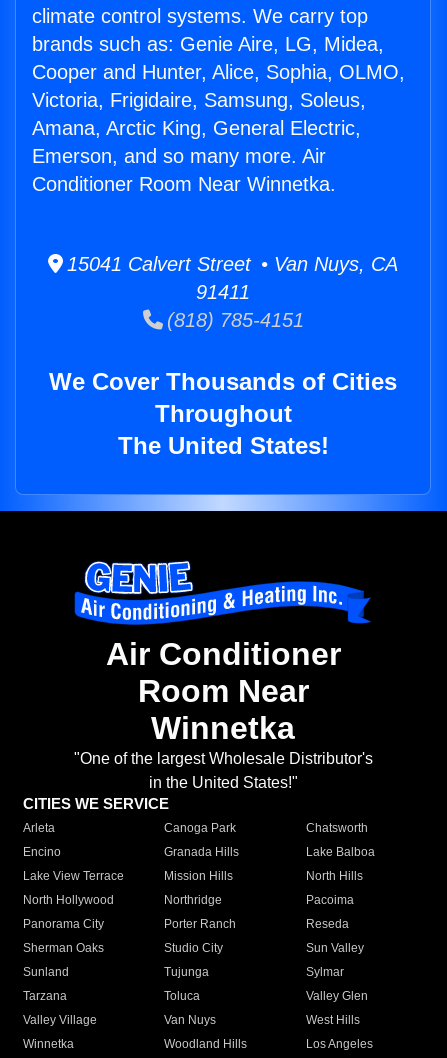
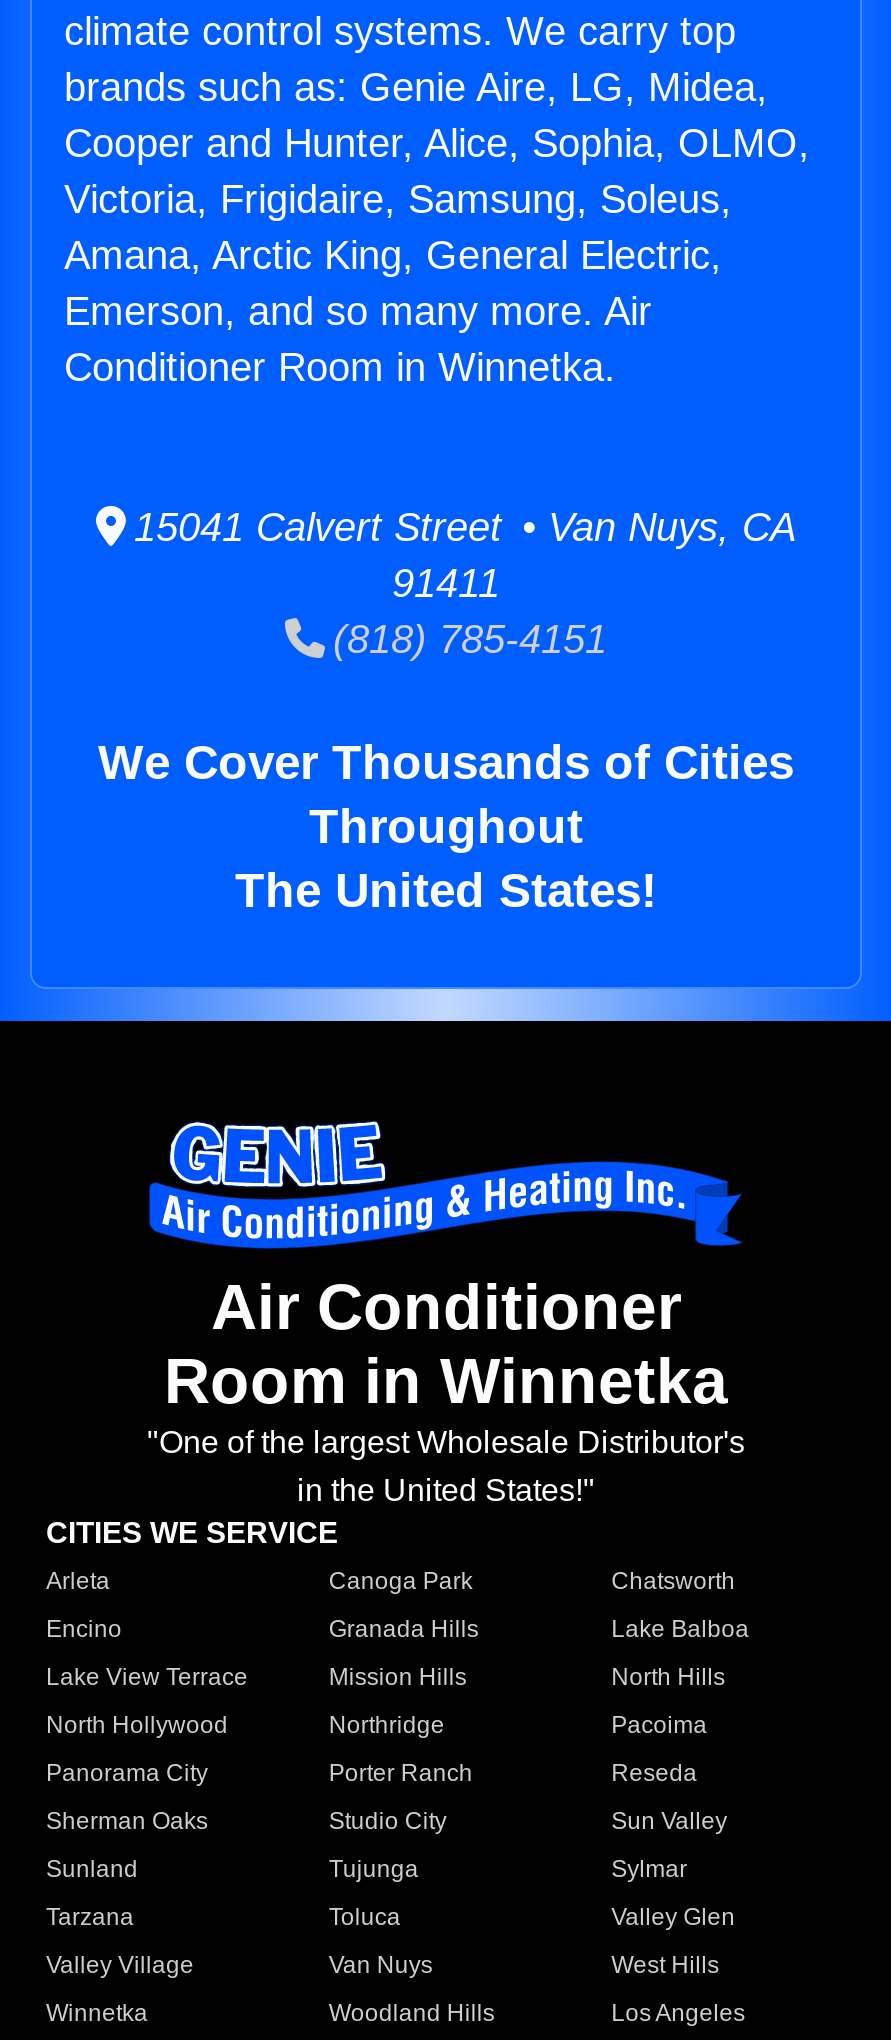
[32,173,336,195] Conditioner Room Near Winnetka. -> [64,345,616,389] Conditioner Room in Winnetka.
[137,673,308,746] Room Near | Winnetka -> [164,1346,728,1418] Room in Winnetka

